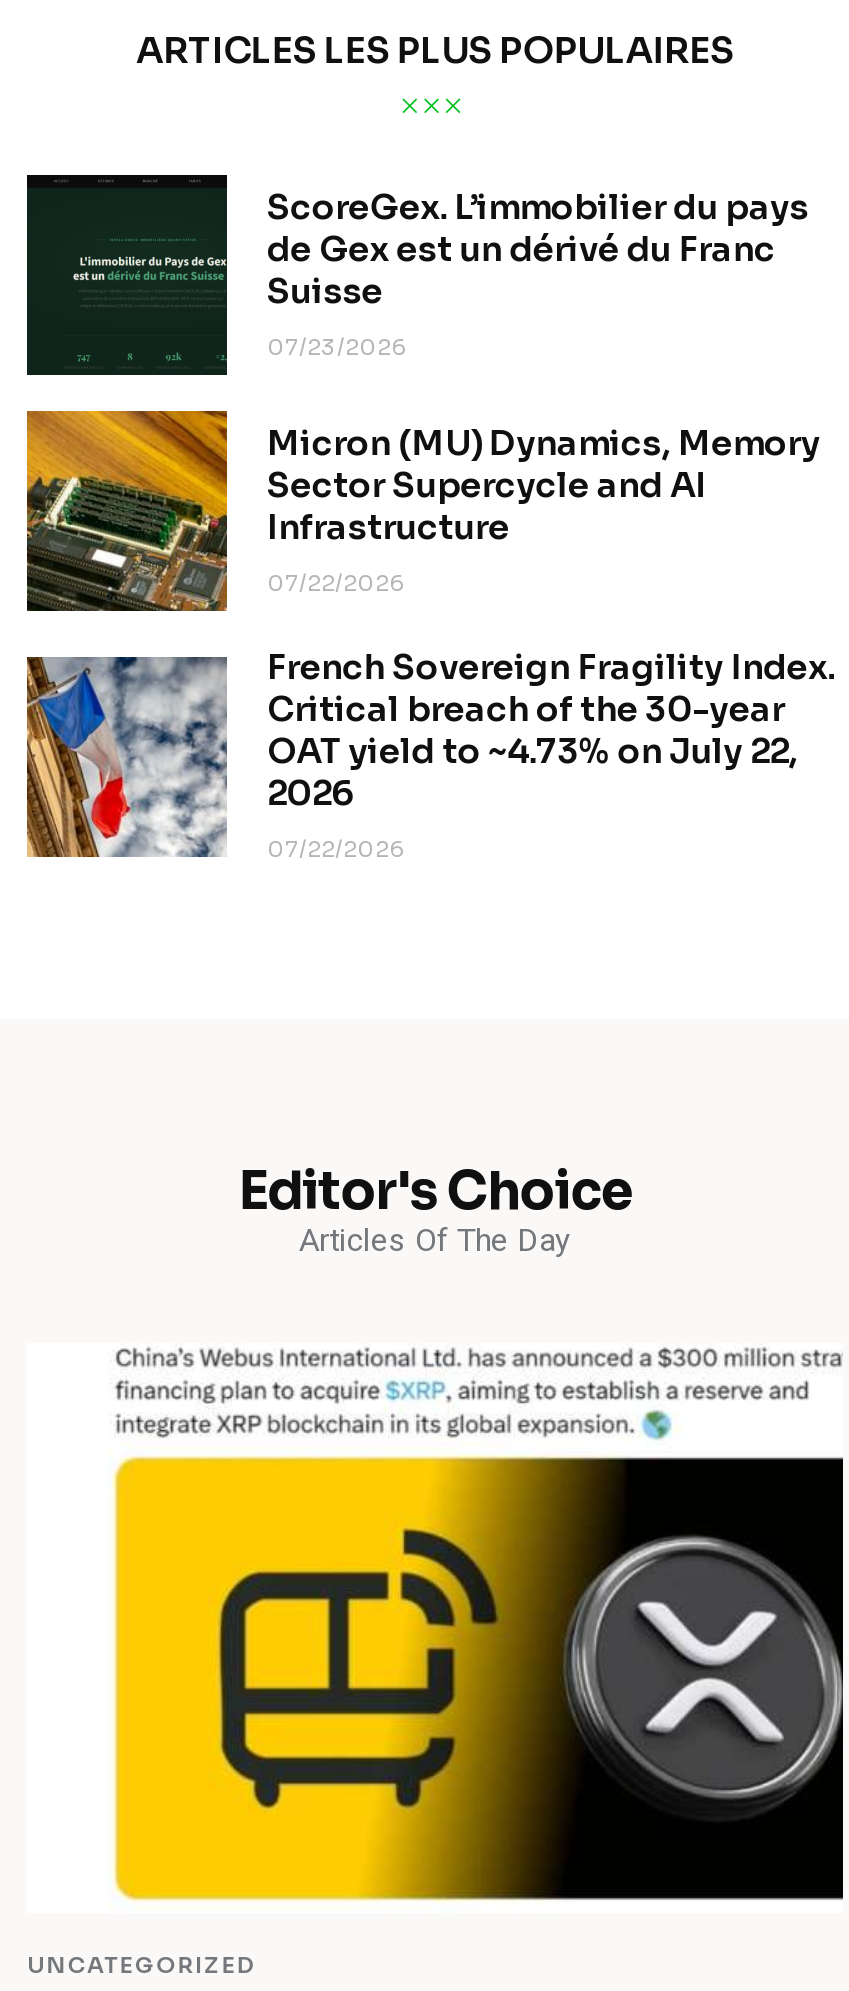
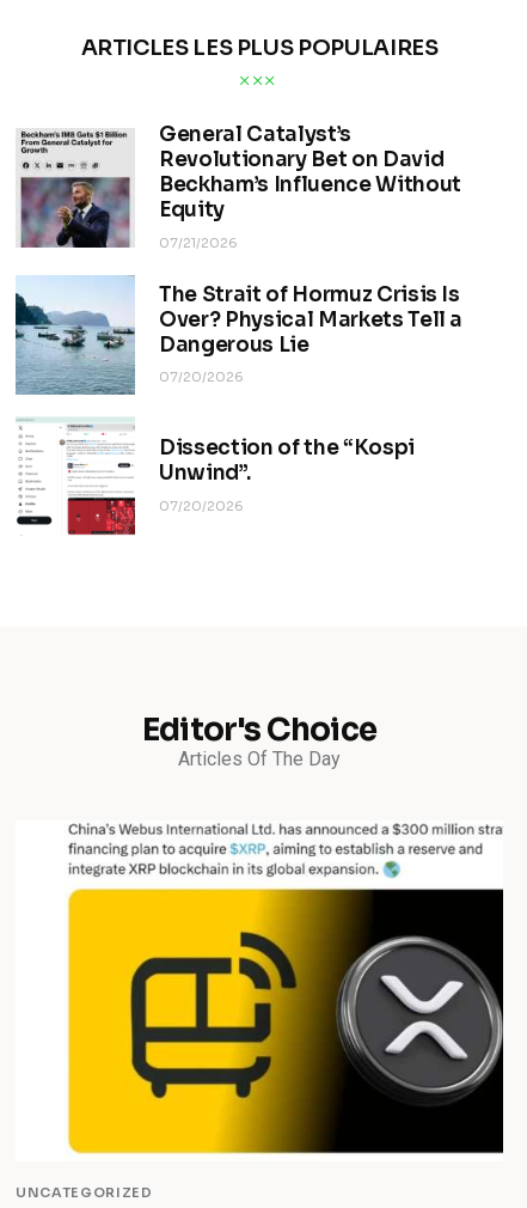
[25,173,809,385] [image] | ScoreGex. L’immobilier du pays | de Gex est un dérivé du Franc | Suisse -> [16,122,461,249] [image] | General Catalyst’s | Revolutionary Bet on David | Beckham’s Influence Without | Equity
[267,332,407,360] 07/23/2026 -> [159,235,238,251] 07/21/2026
[25,409,820,631] [image] | Micron (MU) Dynamics, Memory | Sector Supercycle and AI | Infrastructure -> [14,263,463,396] [image] | The Strait of Hormuz Crisis Is | Over? Physical Markets Tell a | Dangerous Lie
[267,568,405,596] 07/22/2026 -> [159,369,244,386] 07/20/2026
[25,648,835,865] [image] | French Sovereign Fragility Index. | Critical breach of the 30-year | OAT yield to ~4.73% on July 22, | 2026 -> [16,410,414,536] [image] | Dissection of the “Kospi | Unwind”.
[267,835,405,863] 07/22/2026 -> [159,497,244,514] 07/20/2026

